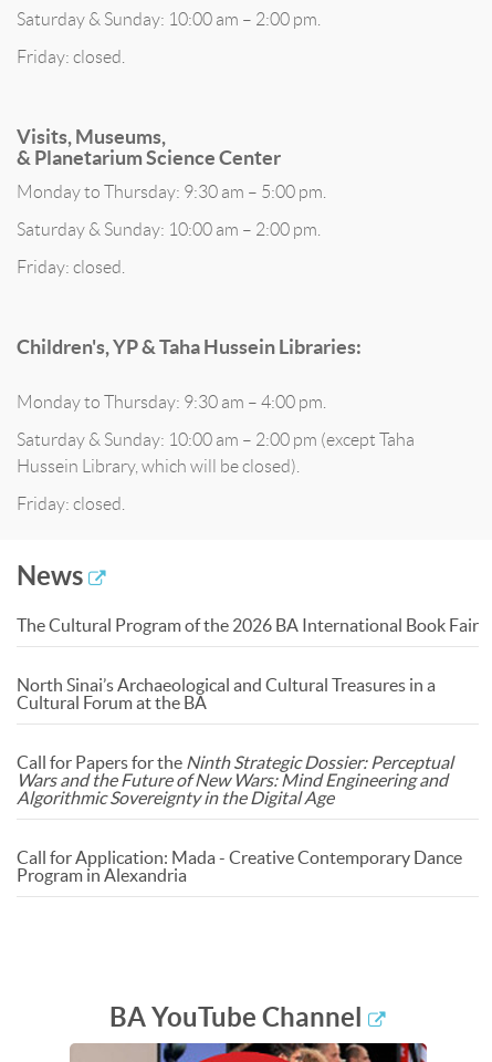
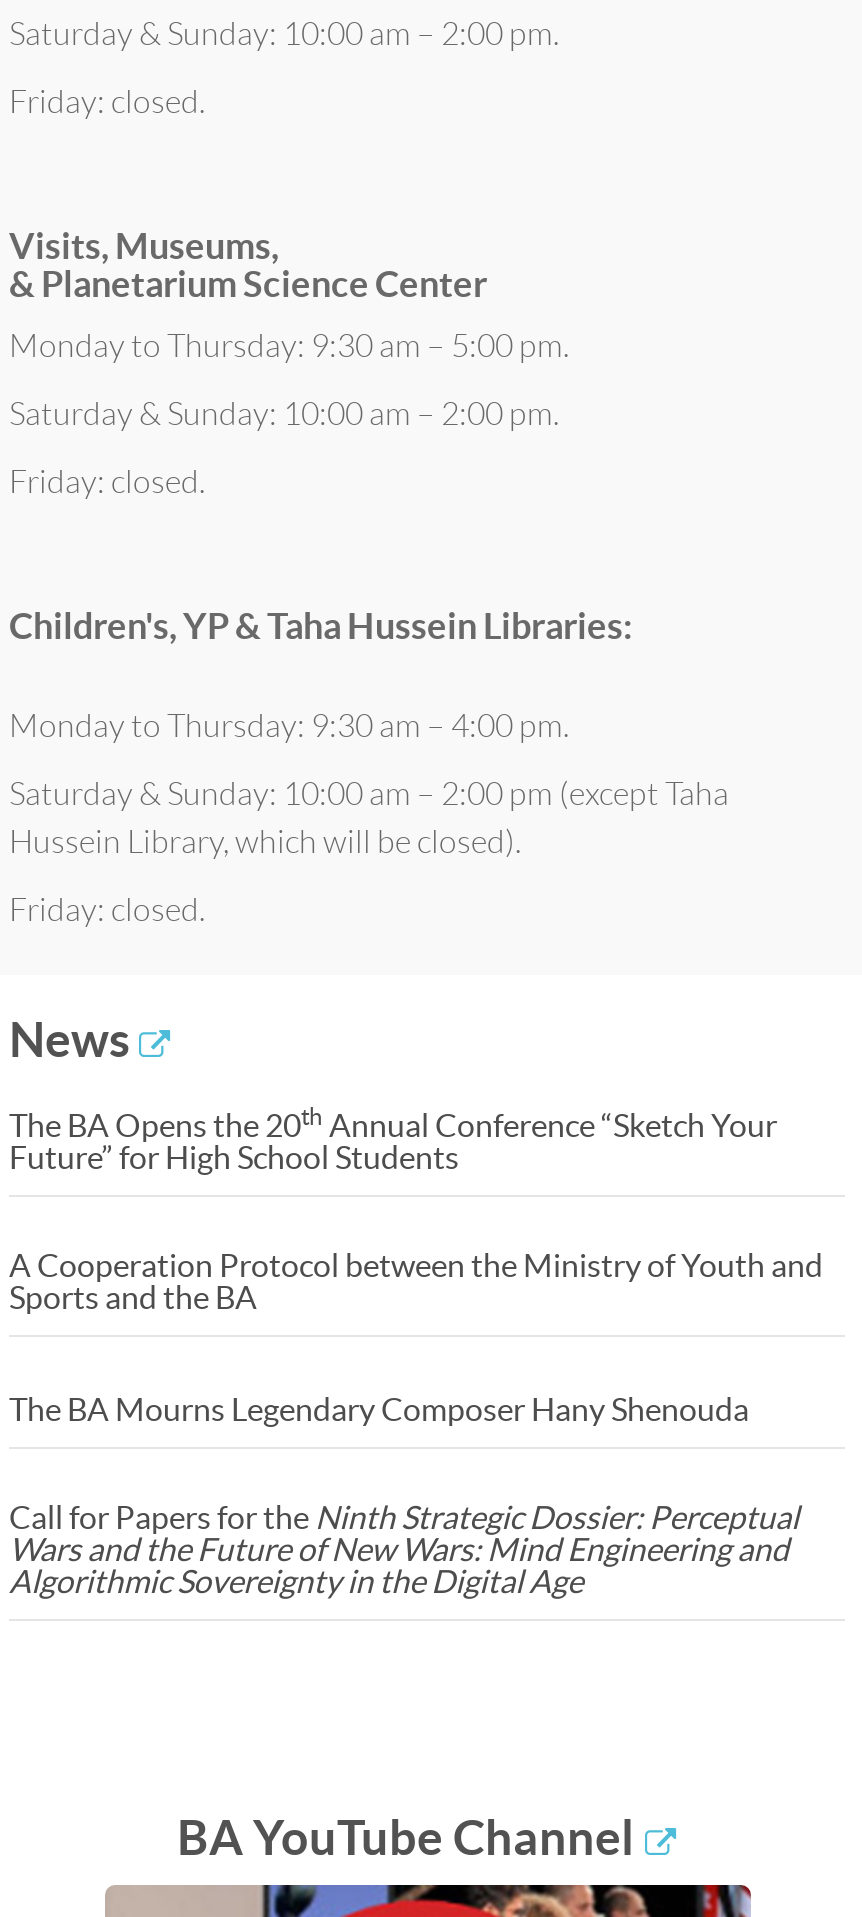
[17,616,479,713] The Cultural Program of the 2026 BA International Book Fair | North Sinai’s Archaeological and Cultural Treasures in a | Cultural Forum at the BA -> [9,1102,823,1426] The BA Opens the 20th Annual Conference “Sketch Your | Future” for High School Students | A Cooperation Protocol between the Ministry of Youth and | Sports and the BA | The BA Mourns Legendary Composer Hany Shenouda
moved [17,753,453,808] -> [9,1498,799,1598]: Call for Papers for the Ninth Strategic Dossier: Perceptual | Wars and the Future of New Wars: Mind Engineering and | Algorithmic Sovereignty in the Digital Age
[17,848,462,885] Call for Application: Mada - Creative Contemporary Dance | Program in Alexandria -> none

